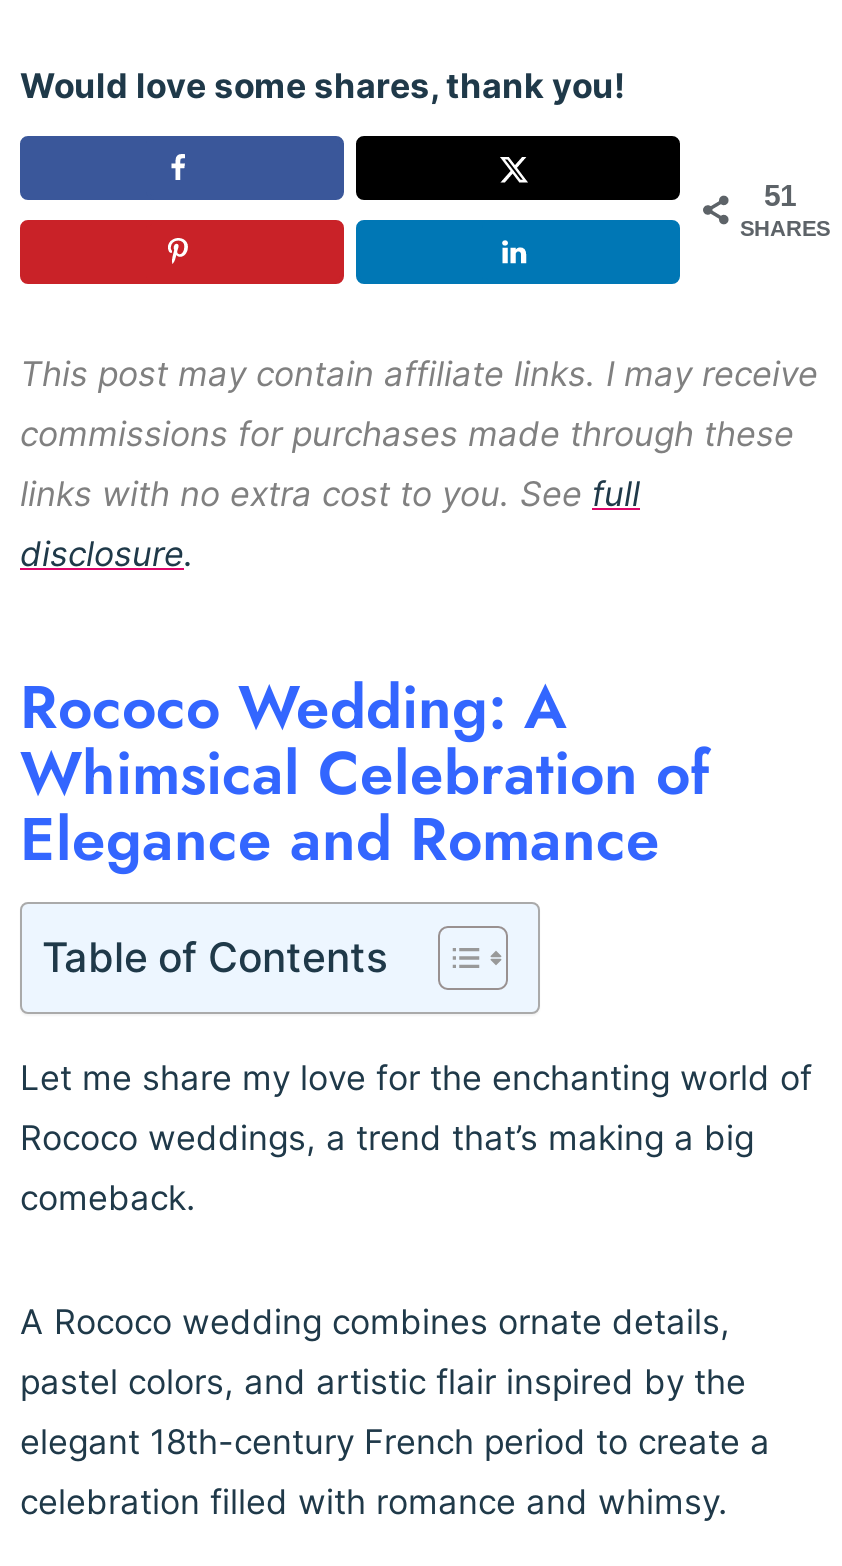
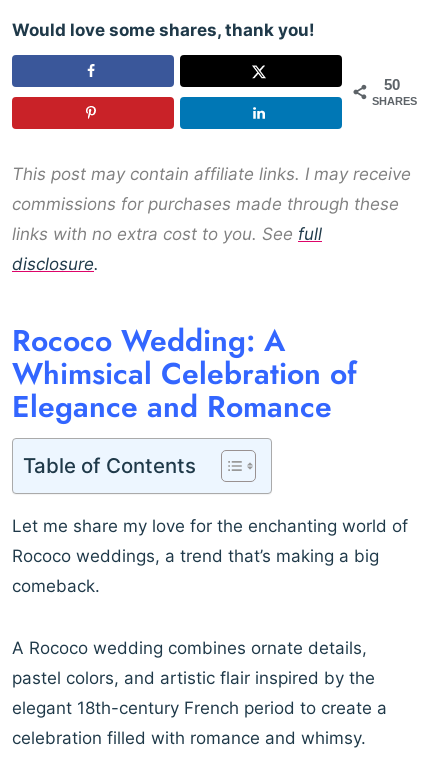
[764,178,796,212] 51 -> [384,76,400,93] 50

